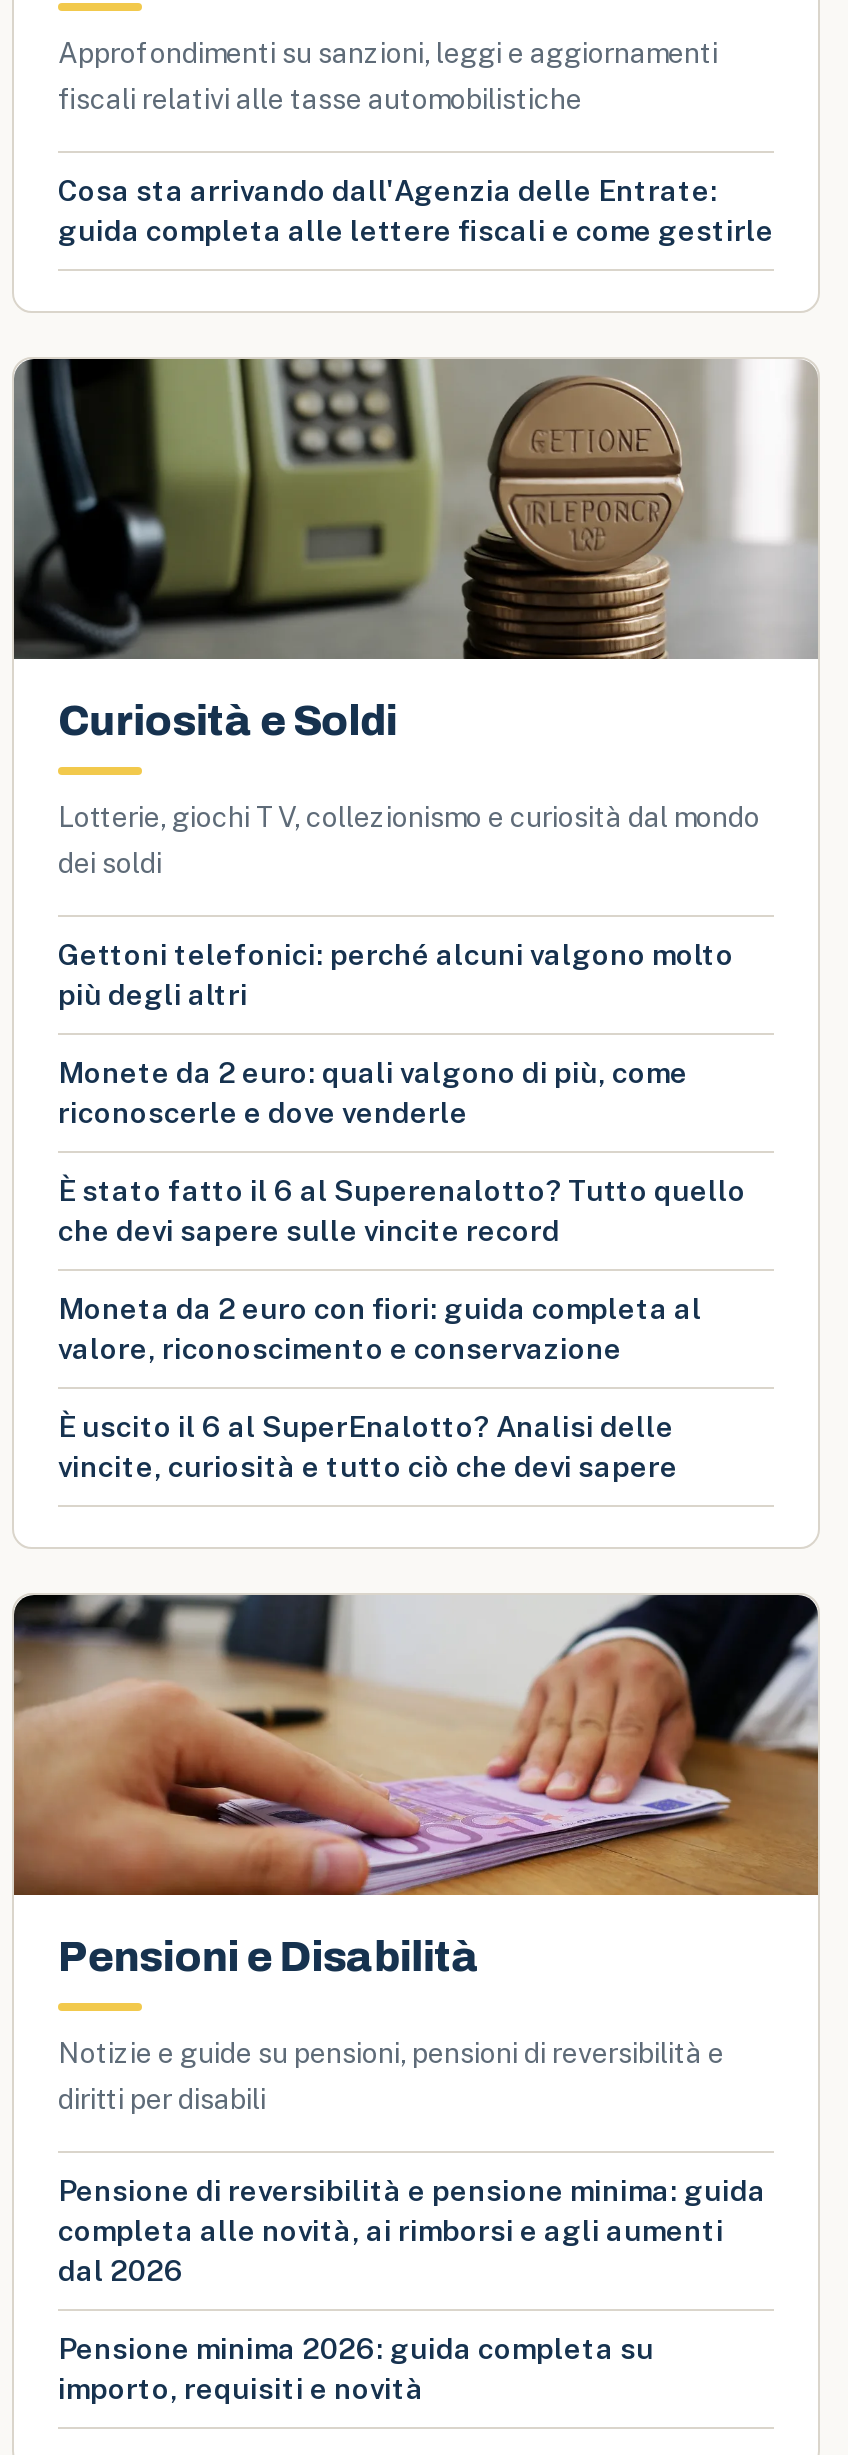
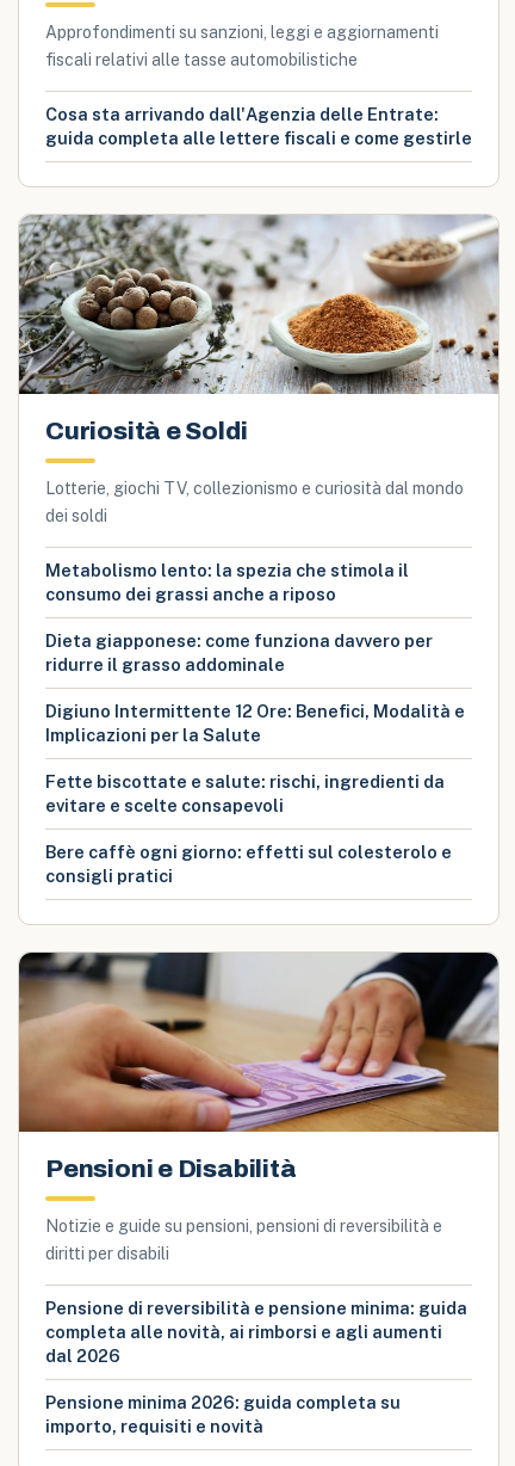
[14,357,818,661] [image] -> [18,214,500,395] [image]
[58,937,734,1011] Gettoni telefonici: perché alcuni valgono molto | più degli altri -> [45,560,409,604] Metabolismo lento: la spezia che stimola il | consumo dei grassi anche a riposo
[58,1055,688,1129] Monete da 2 euro: quali valgono di più, come | riconoscerle e dove venderle -> [45,630,433,675] Dieta giapponese: come funziona davvero per | ridurre il grasso addominale
[58,1173,746,1247] È stato fatto il 6 al Superenalotto? Tutto quello | che devi sapere sulle vincite record -> [45,701,465,745] Digiuno Intermittente 12 Ore: Benefici, Modalità e | Implicazioni per la Salute
[58,1291,702,1365] Moneta da 2 euro con fiori: guida completa al | valore, riconoscimento e conservazione -> [45,771,445,815] Fette biscottate e salute: rischi, ingredienti da | evitare e scelte consapevoli
[58,1409,678,1483] È uscito il 6 al SuperEnalotto? Analisi delle | vincite, curiosità e tutto ciò che devi sapere -> [45,842,452,886] Bere caffè ogni giorno: effetti sul colesterolo e | consigli pratici

